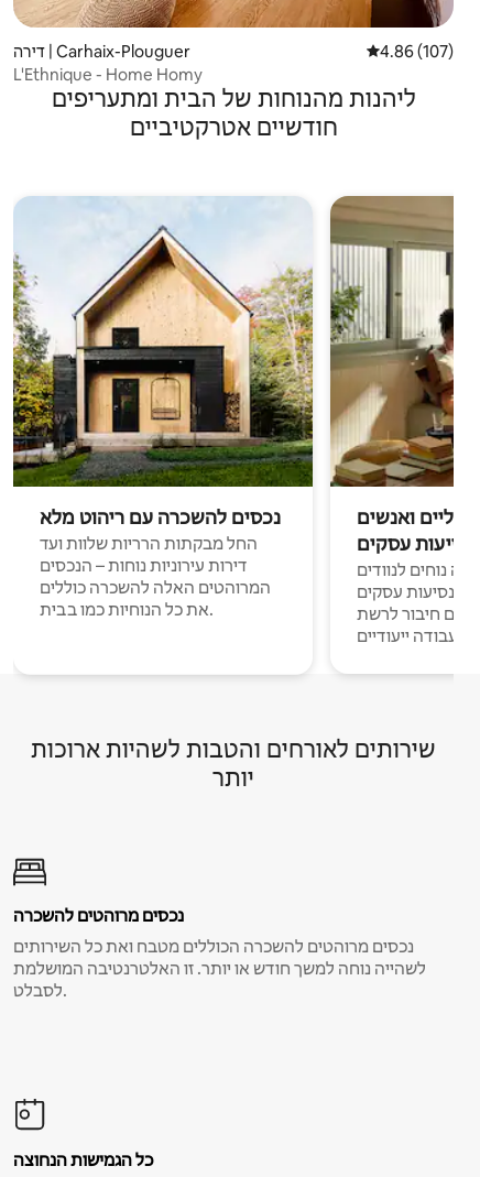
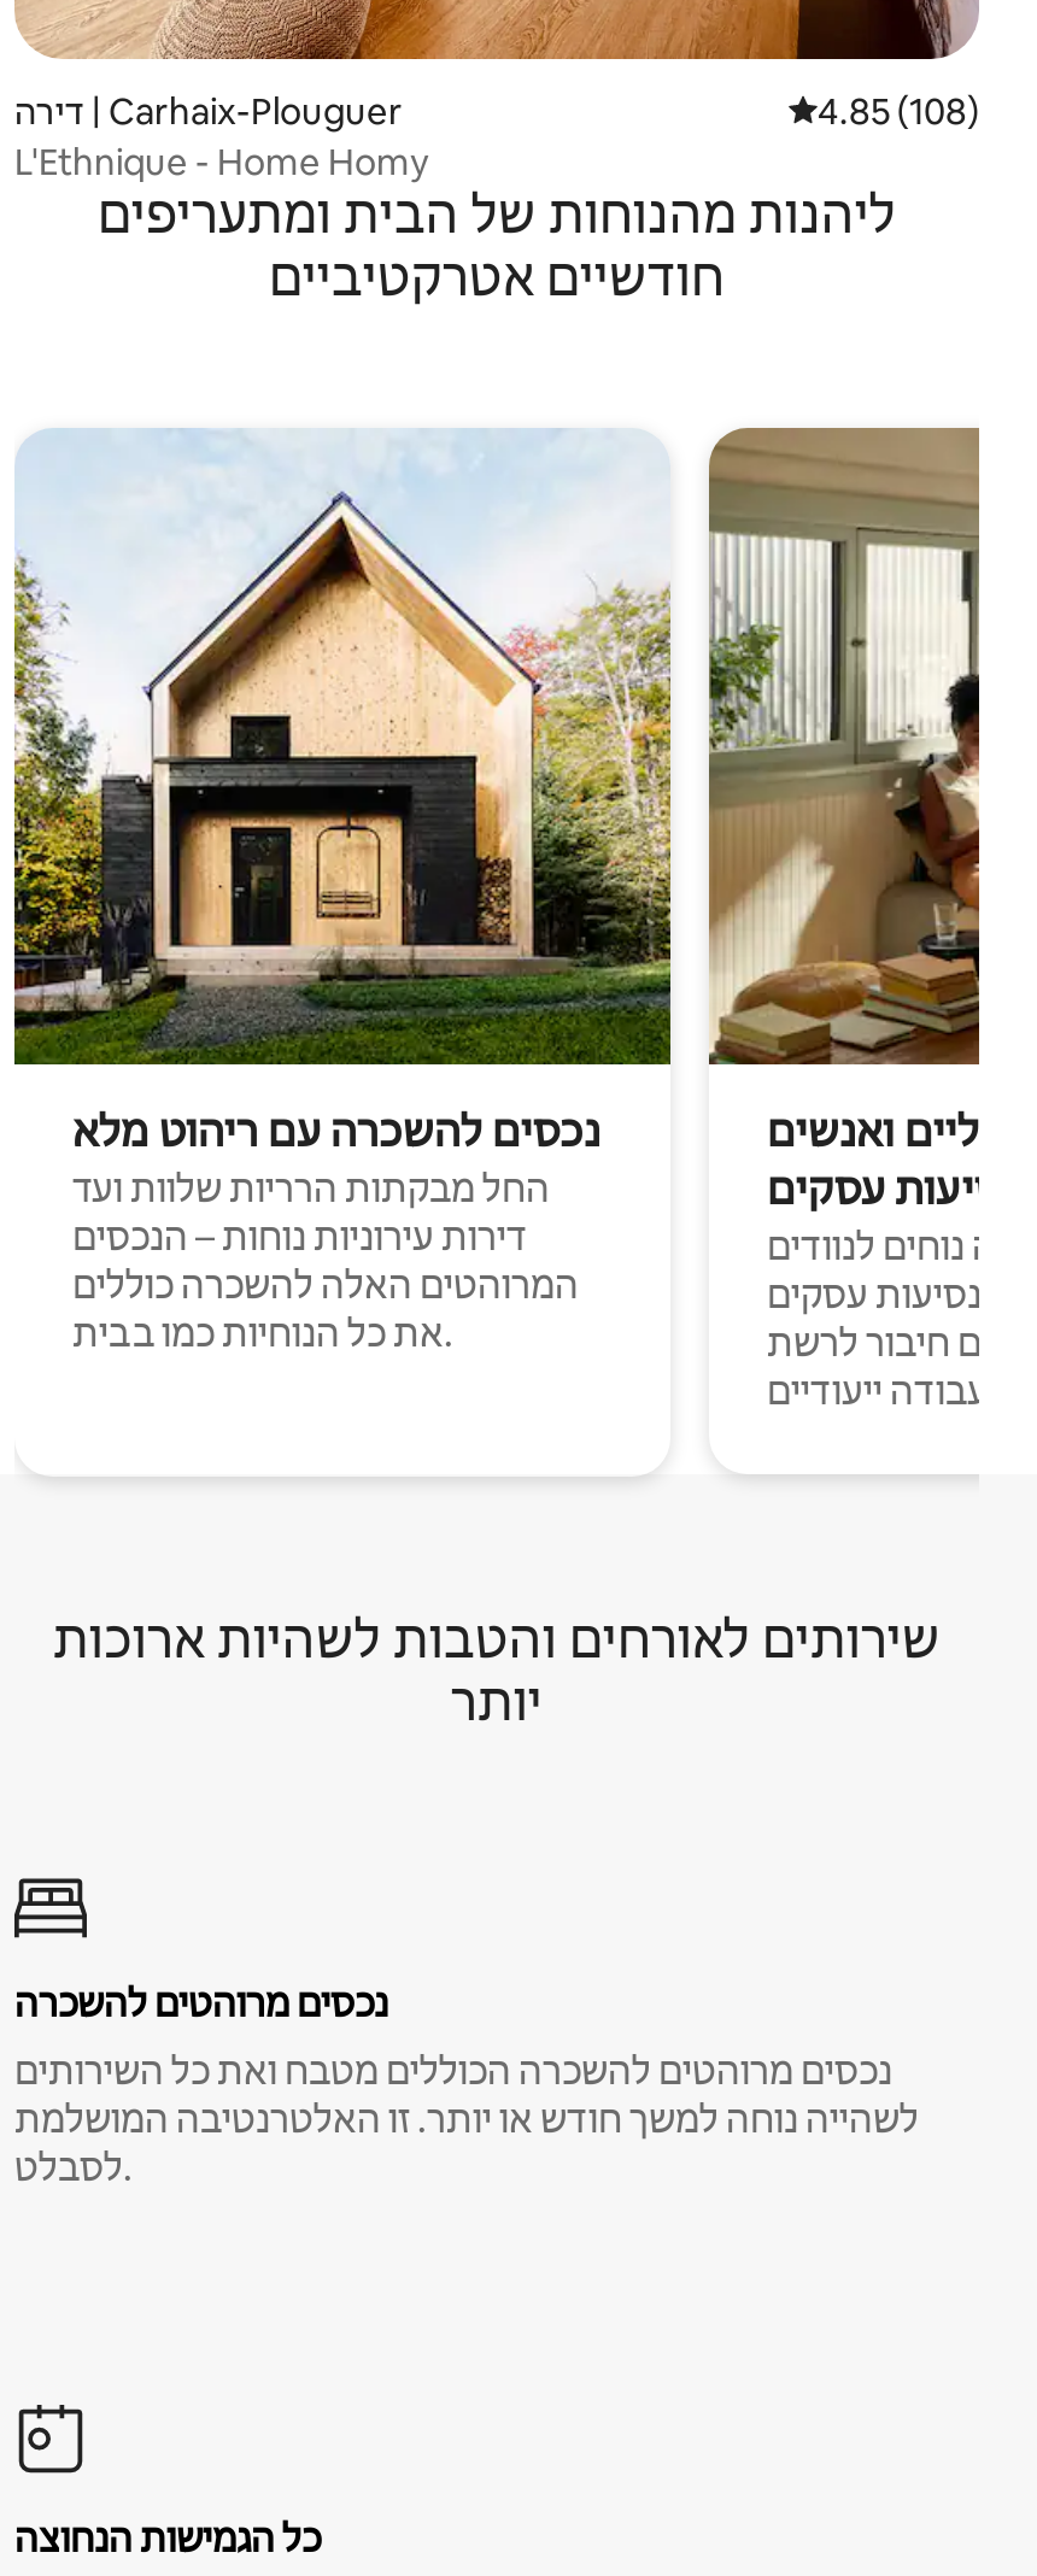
[380,41,454,61] 4.86 (107) -> [818,89,979,135] 4.85 (108)

